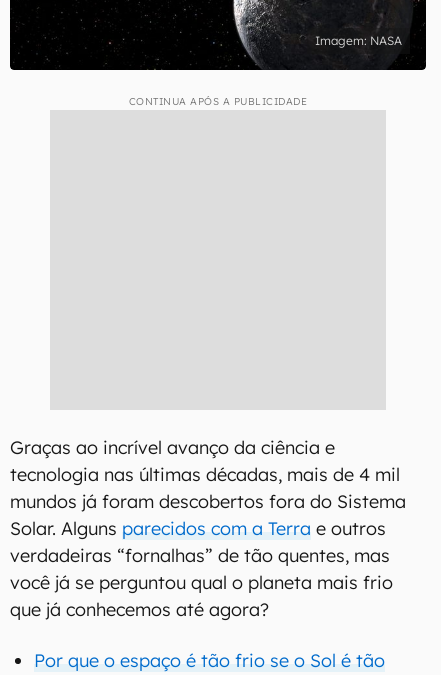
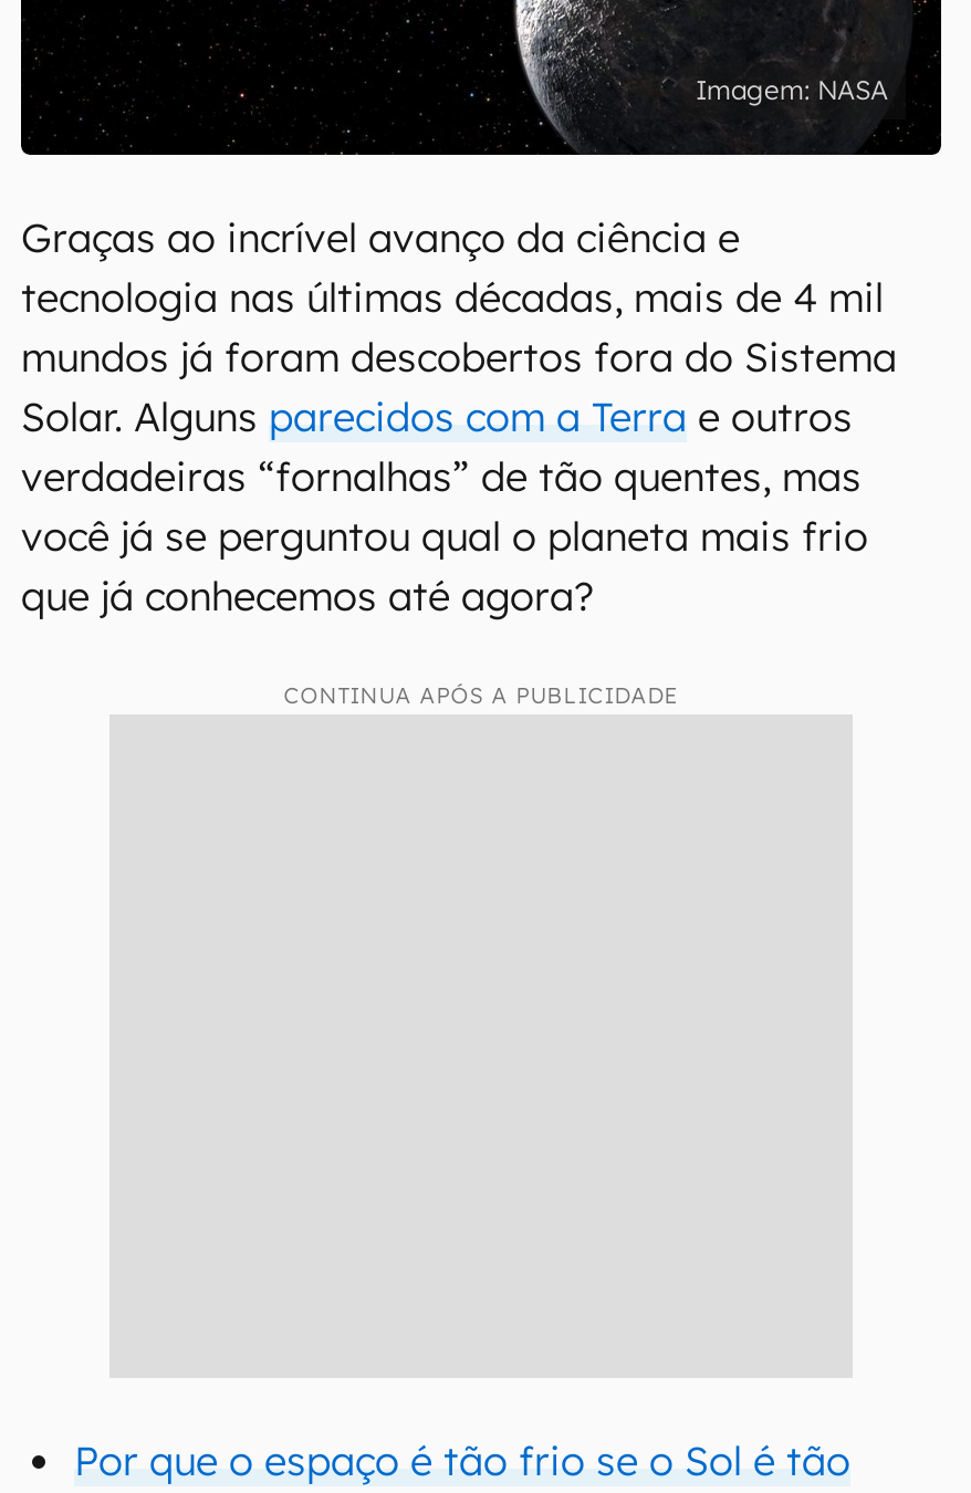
moved [129,95,307,108] -> [284,681,678,710]: CONTINUA APÓS A PUBLICIDADE
moved [10,436,406,621] -> [21,212,897,622]: Graças ao incrível avanço da ciência e | tecnologia nas últimas décadas, mais de 4 mil | mundos já foram descobertos fora do Sistema | Solar. Alguns parecidos com a Terra e outros | verdadeiras “fornalhas” de tão quentes, mas | você já se perguntou qual o planeta mais frio | que já conhecemos até agora?

